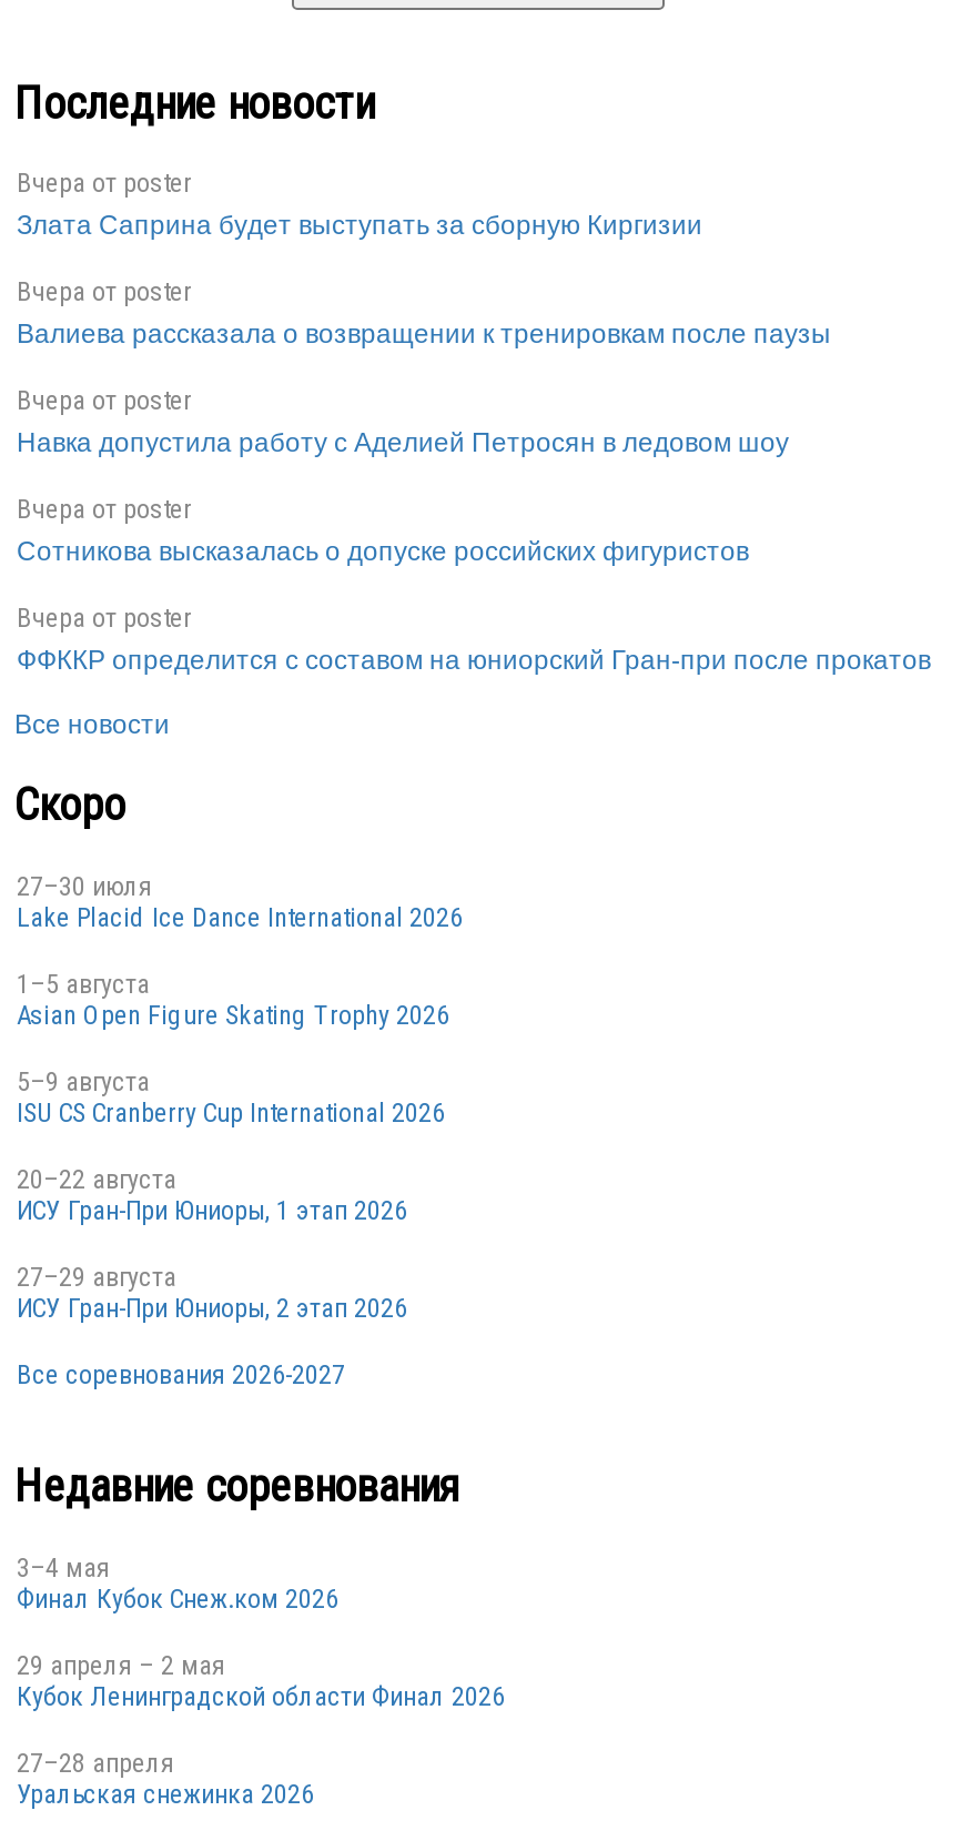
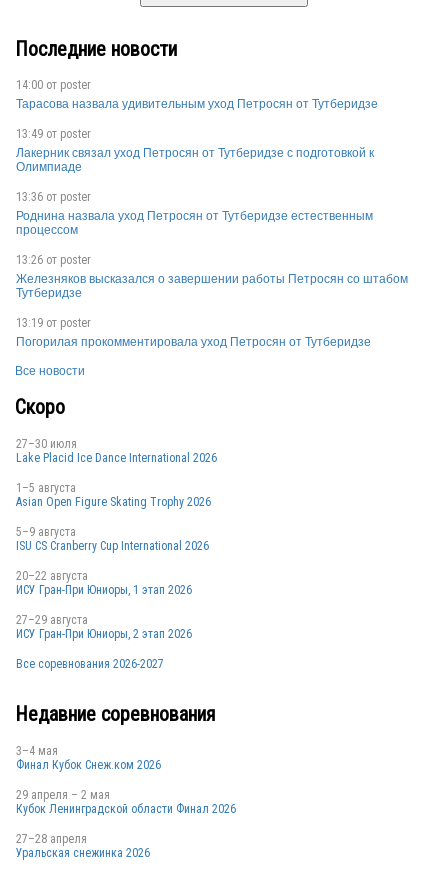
[17,168,702,242] Вчера от poster | Злата Саприна будет выступать за сборную Киргизии -> [16,78,378,111] 14:00 от poster | Тарасова назвала удивительным уход Петросян от Тутберидзе
[17,277,831,350] Вчера от poster | Валиева рассказала о возвращении к тренировкам после паузы -> [16,127,374,174] 13:49 от poster | Лакерник связал уход Петросян от Тутберидзе с подготовкой к | Олимпиаде
[17,386,789,459] Вчера от poster | Навка допустила работу с Аделией Петросян в ледовом шоу -> [16,190,373,237] 13:36 от poster | Роднина назвала уход Петросян от Тутберидзе естественным | процессом
[17,495,749,568] Вчера от poster | Сотникова высказалась о допуске российских фигуристов -> [16,253,408,300] 13:26 от poster | Железняков высказался о завершении работы Петросян со штабом | Тутберидзе
[17,603,931,677] Вчера от poster | ФФККР определится с составом на юниорский Гран-при после прокатов -> [16,316,371,349] 13:19 от poster | Погорилая прокомментировала уход Петросян от Тутберидзе

